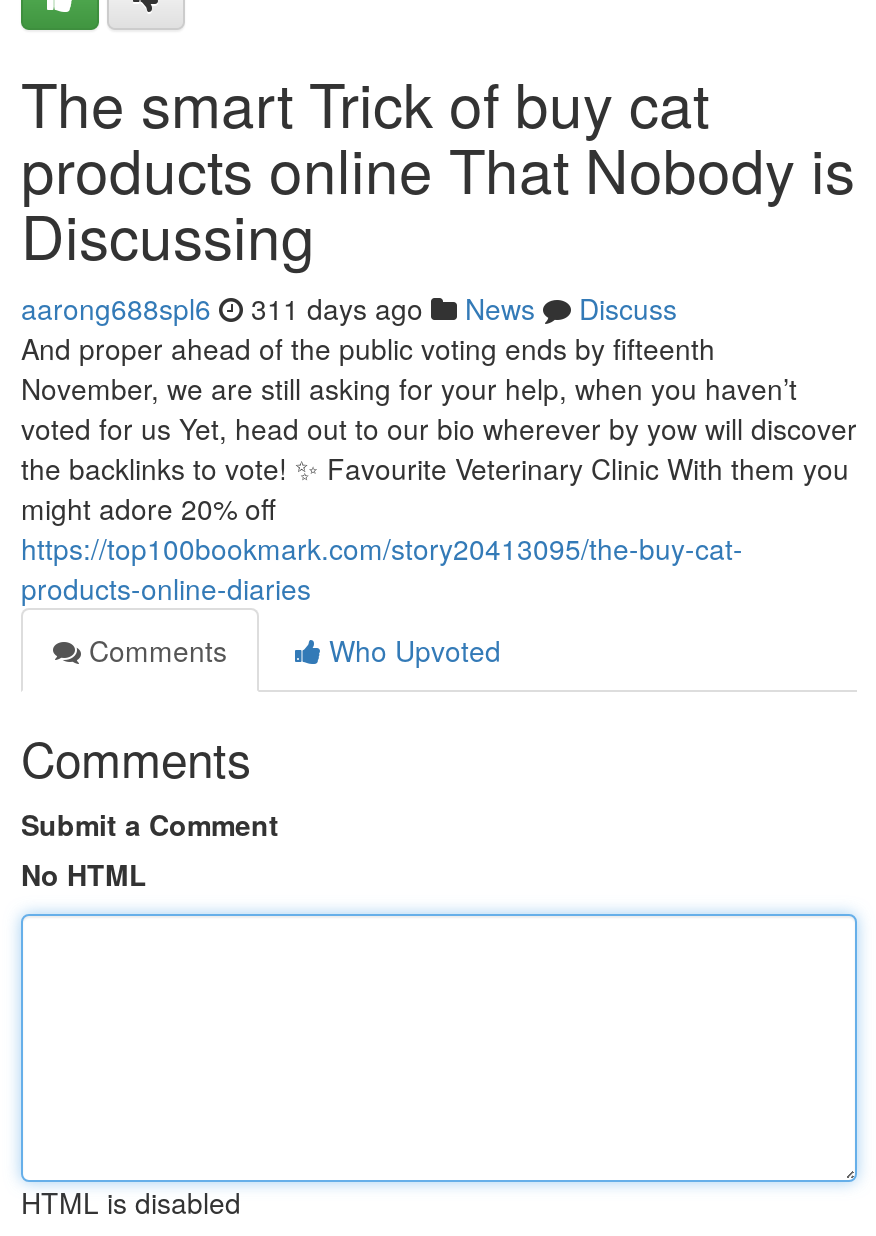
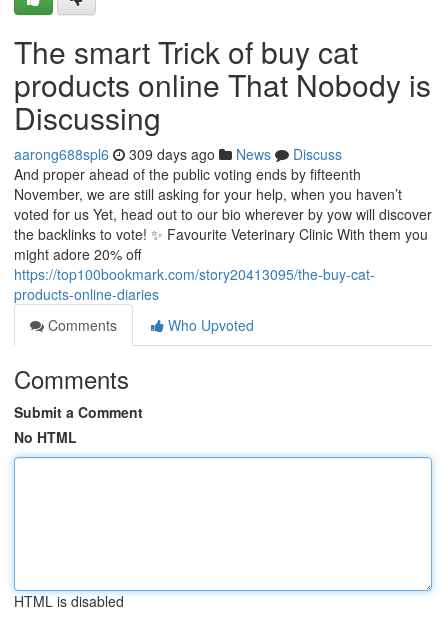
[21,288,677,328] aarong688spl6 311 days ago News Discuss -> [14,144,342,164] aarong688spl6 309 days ago News Discuss

